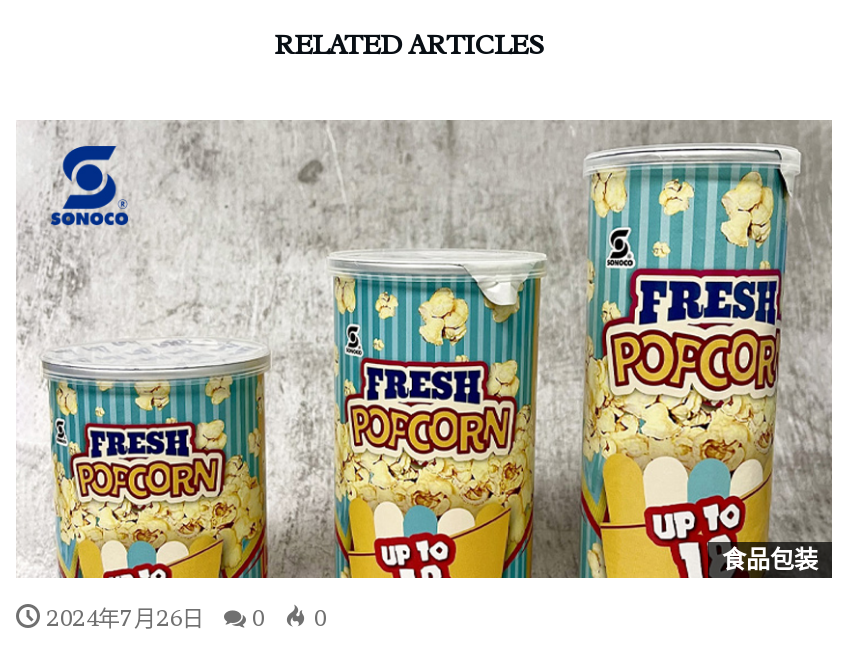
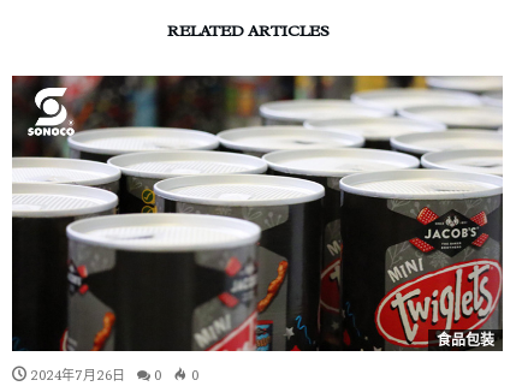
[16,120,832,580] [image] -> [11,75,503,352] [image]

